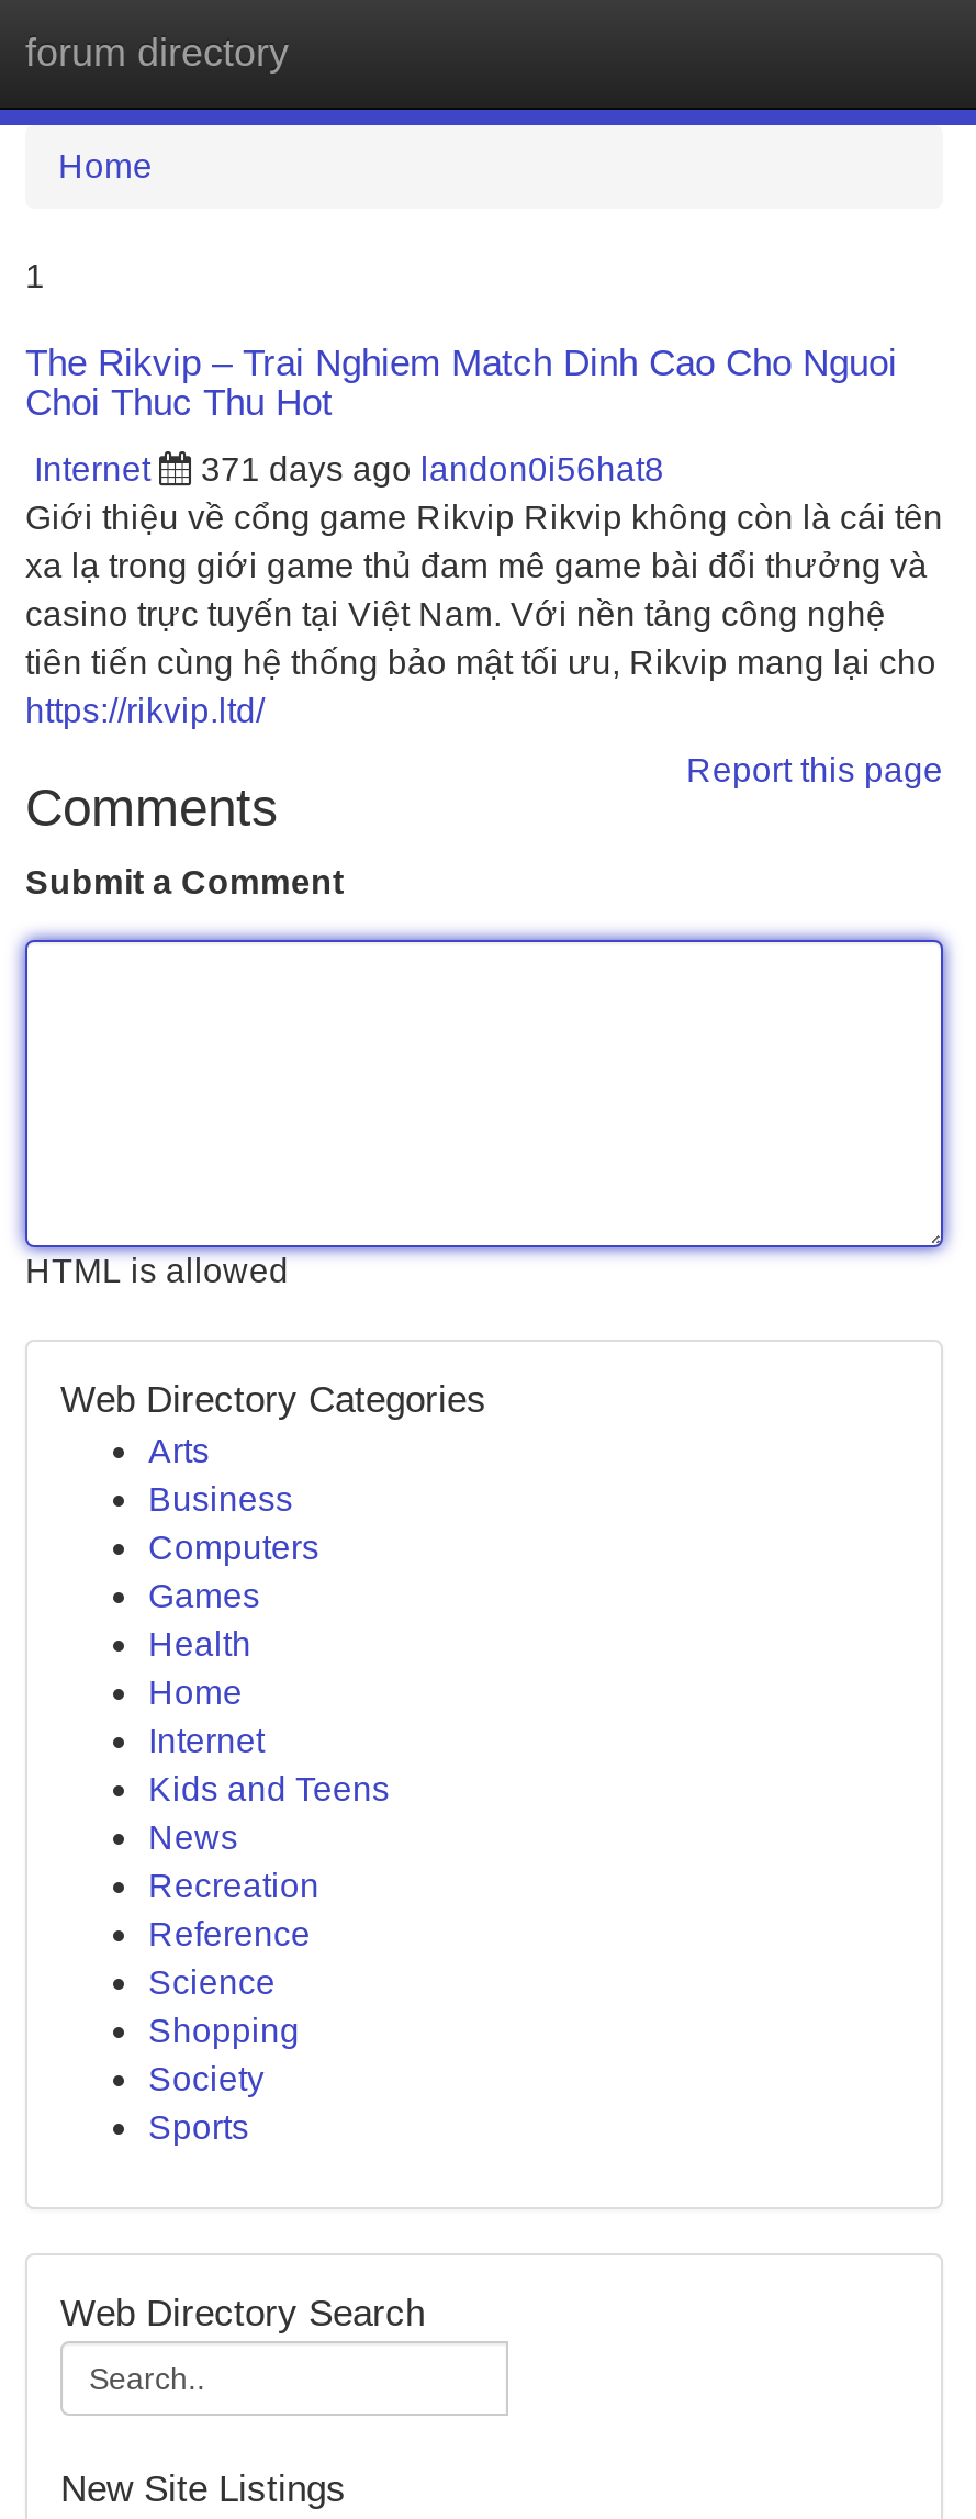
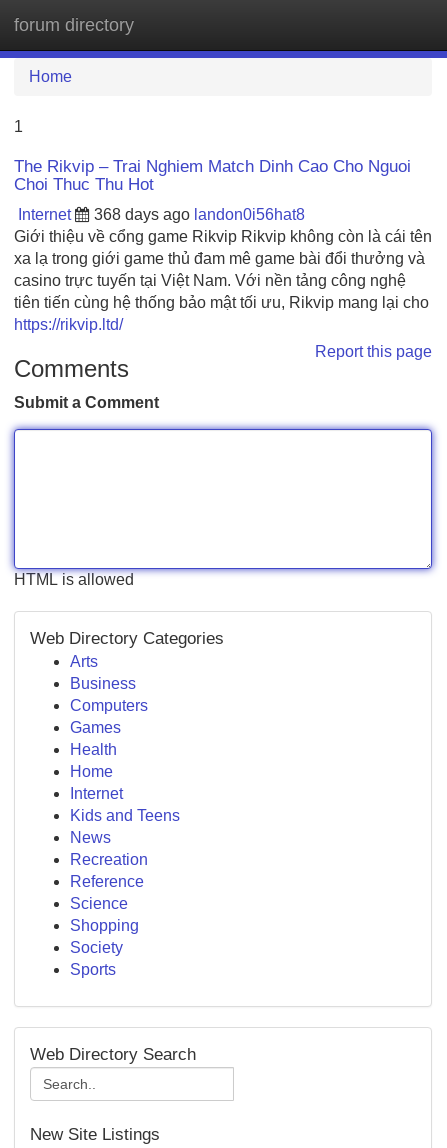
[201,450,664,488] 371 days ago landon0i56hat8 -> [94,206,305,223] 368 days ago landon0i56hat8

